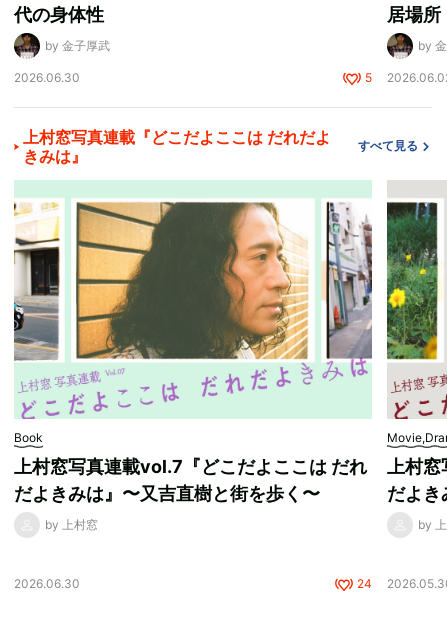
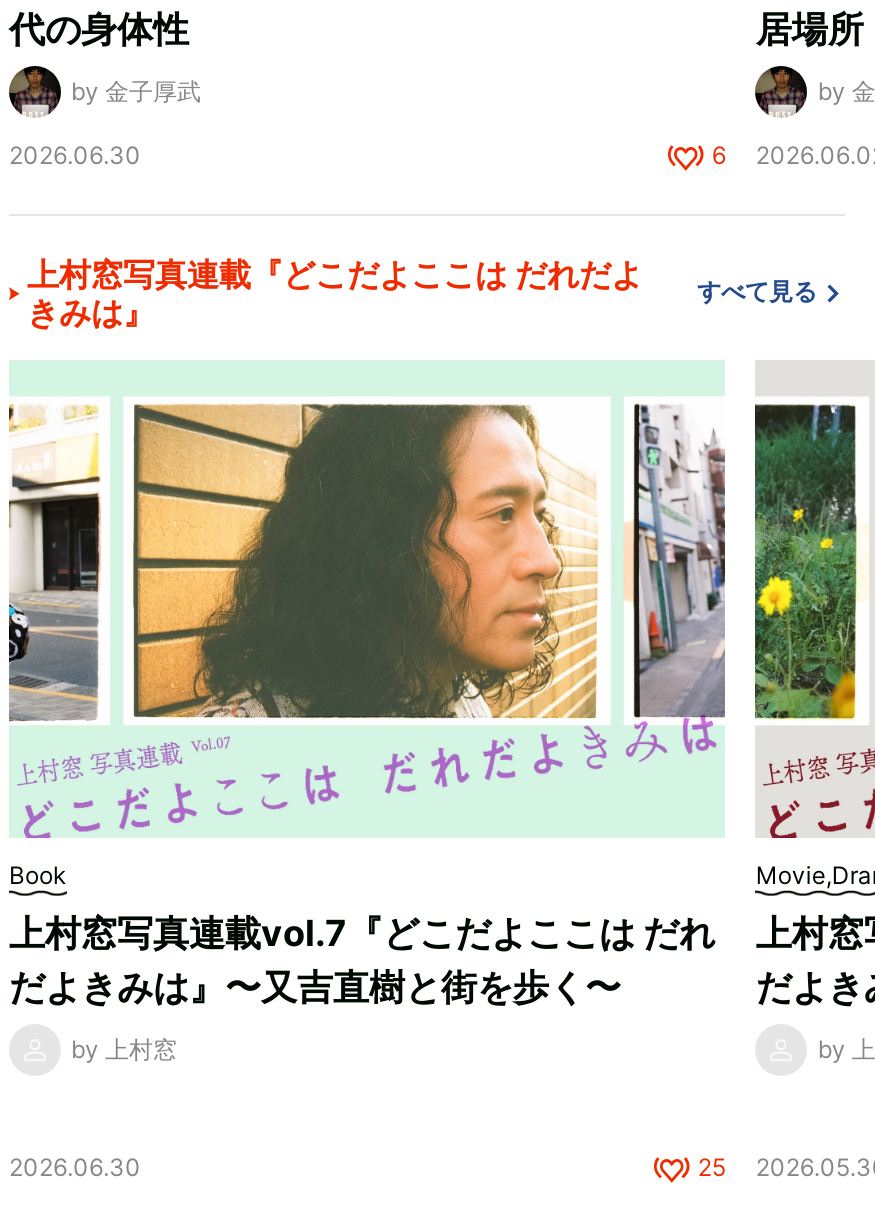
[365,70,372,85] 5 -> [712,141,726,171] 6
[357,576,372,591] 24 -> [698,1153,726,1183] 25

